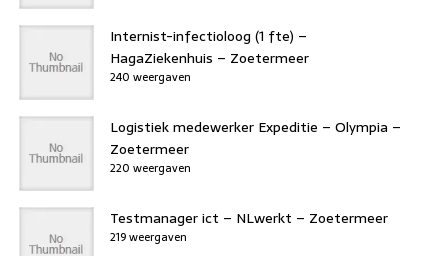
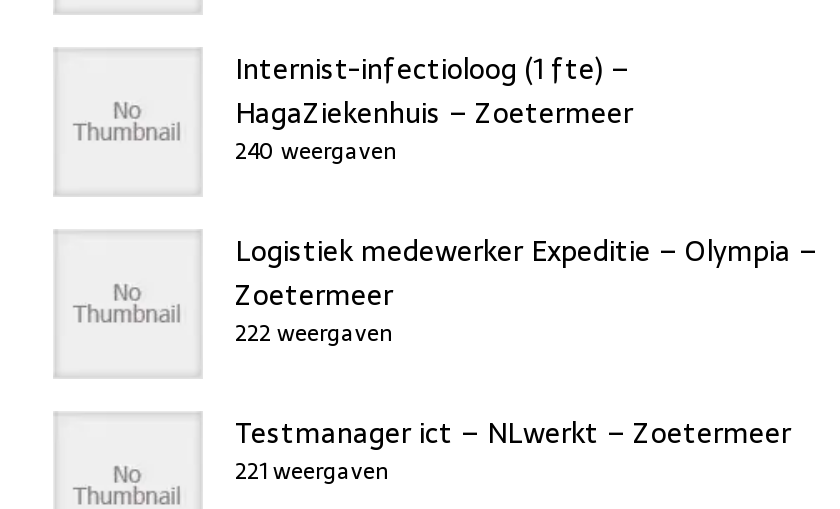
[110,159,191,177] 220 weergaven -> [235,315,393,351] 222 weergaven
[110,228,187,246] 219 weergaven -> [235,453,389,489] 221 weergaven

